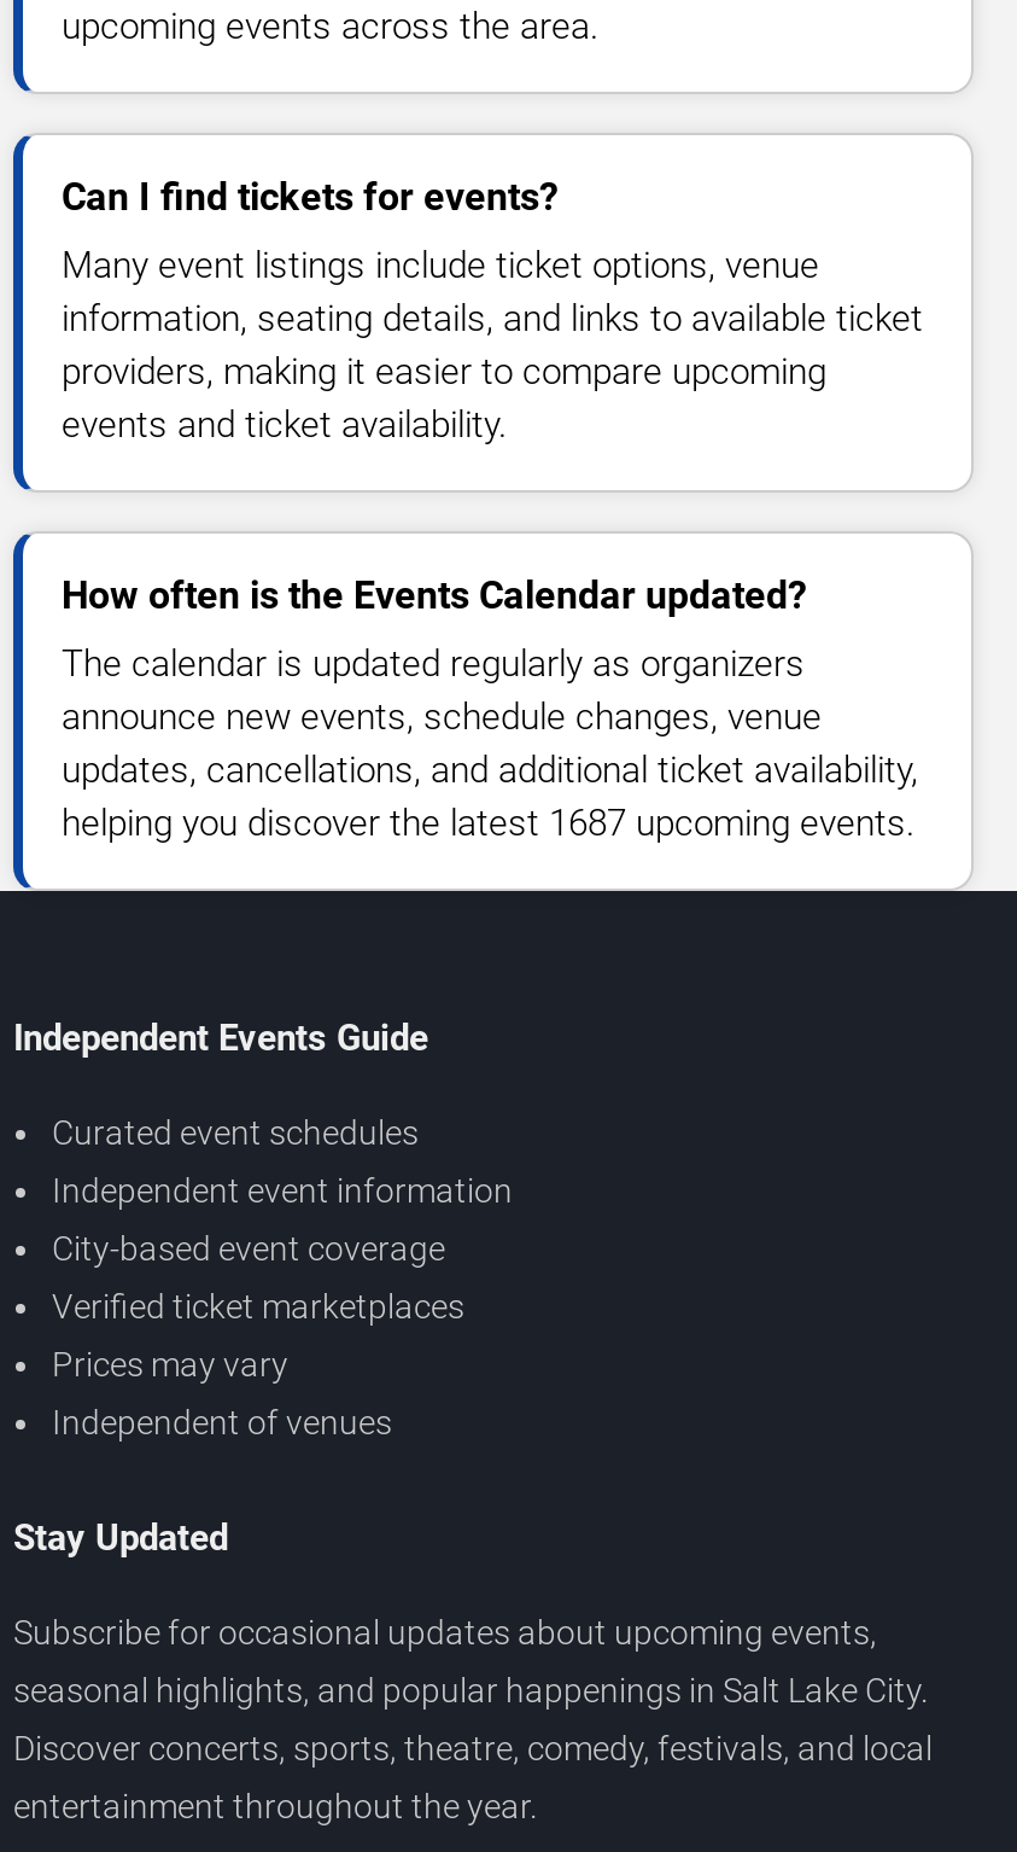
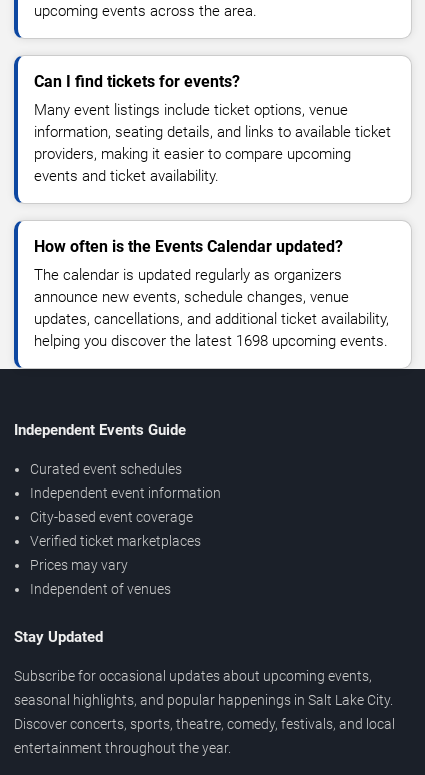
[62,803,916,846] helping you discover the latest 1687 upcoming events. -> [34,332,388,350] helping you discover the latest 1698 upcoming events.

